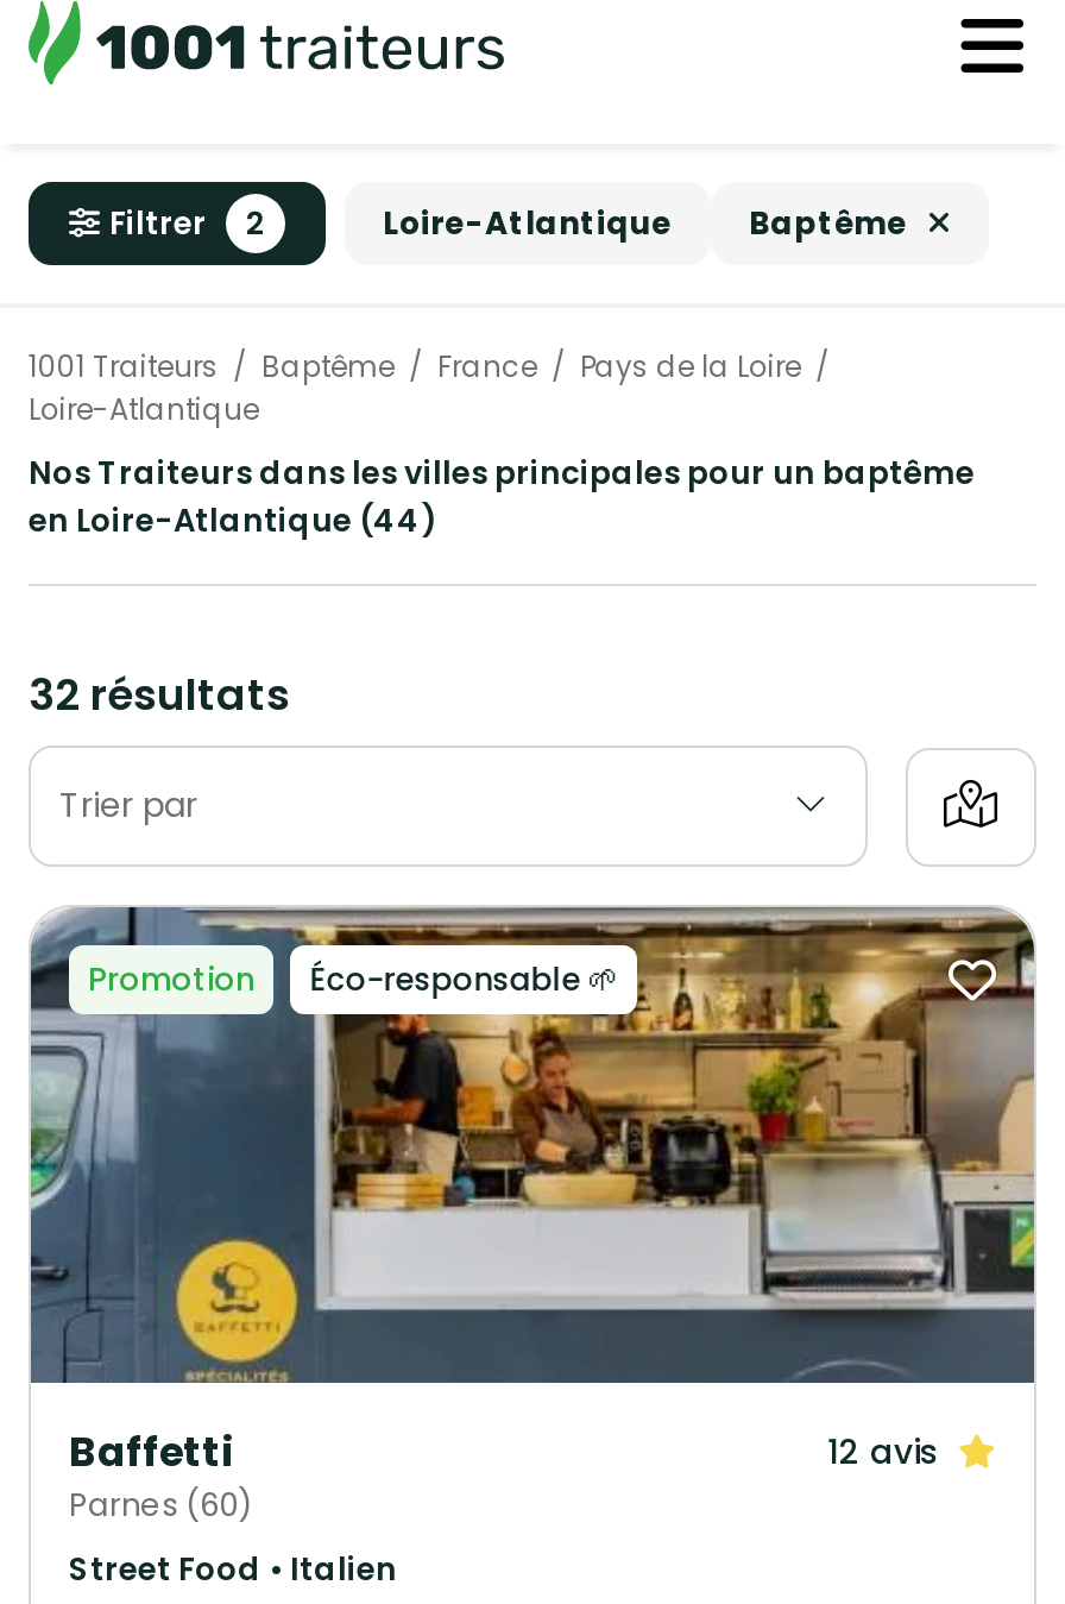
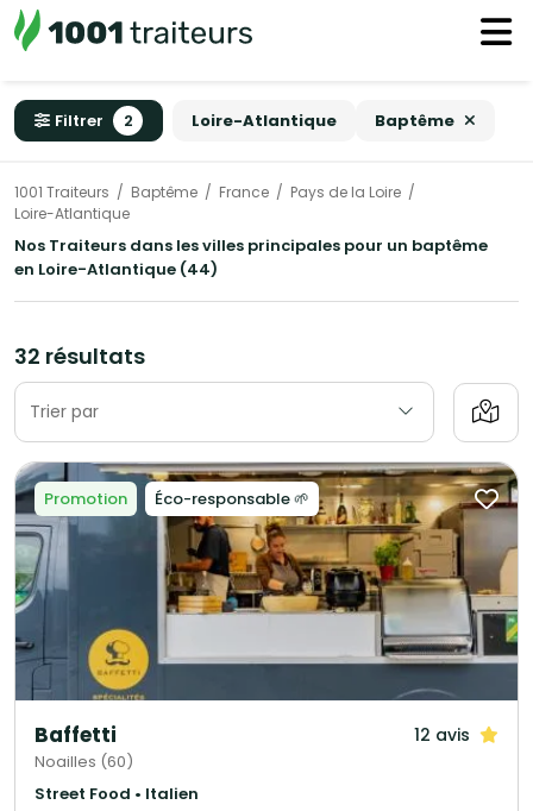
[69,1484,252,1529] Parnes (60) -> [35,751,133,773] Noailles (60)

